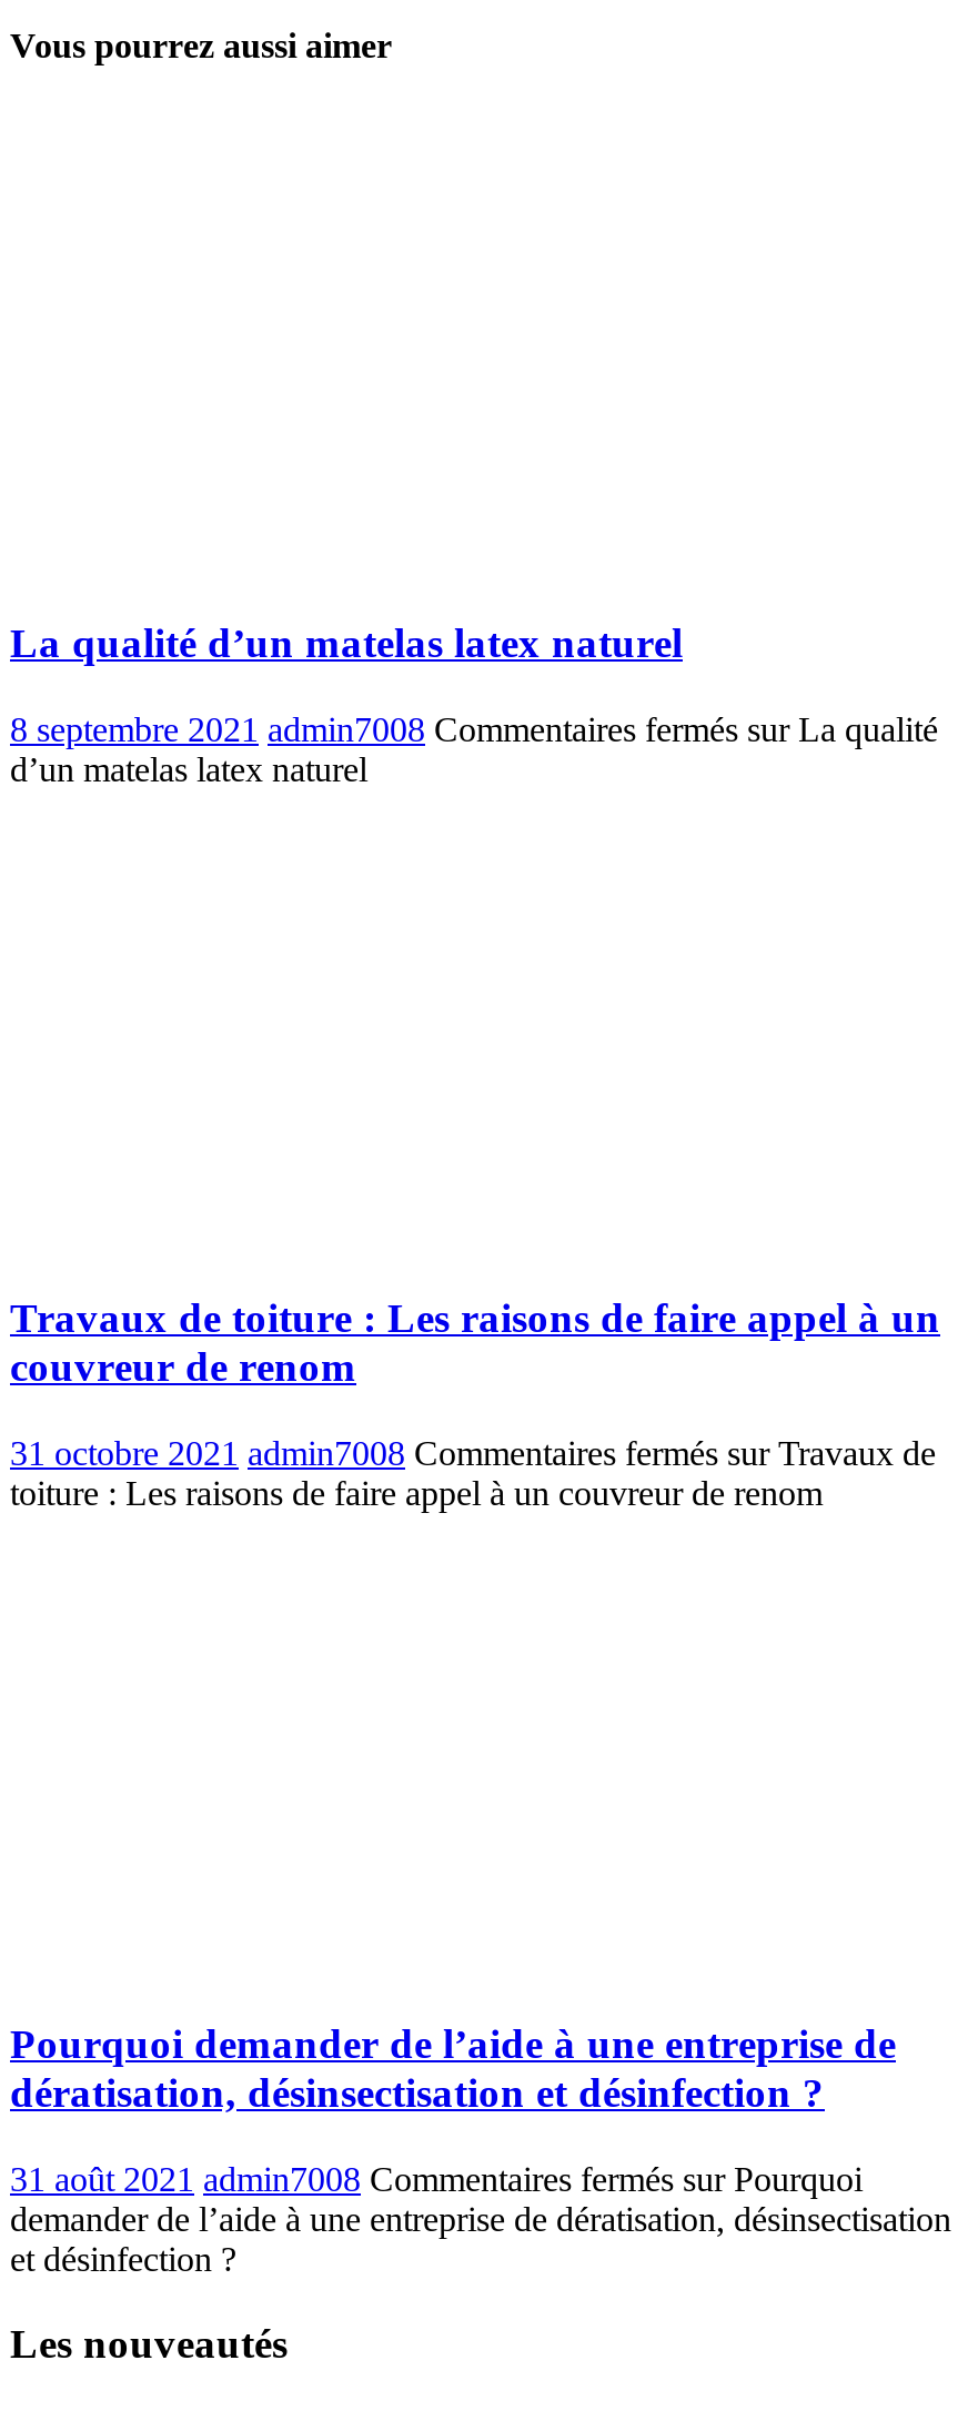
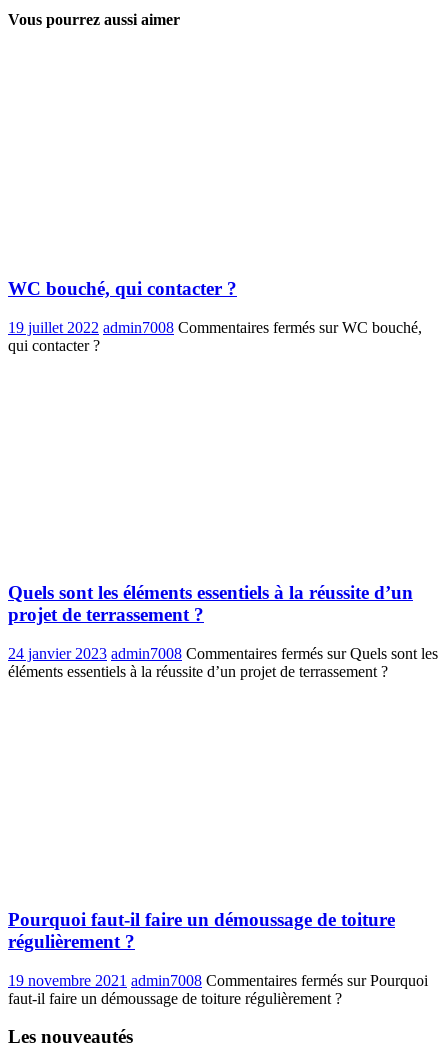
[10,619,683,666] La qualité d’un matelas latex naturel -> [8,278,237,299] WC bouché, qui contacter ?
[10,710,938,787] 8 septembre 2021 admin7008 Commentaires fermés sur La qualité | d’un matelas latex naturel -> [8,319,422,354] 19 juillet 2022 admin7008 Commentaires fermés sur WC bouché, | qui contacter ?
[10,1295,940,1391] Travaux de toiture : Les raisons de faire appel à un | couvreur de renom -> [8,582,413,625] Quels sont les éléments essentiels à la réussite d’un | projet de terrassement ?
[10,1434,936,1512] 31 octobre 2021 admin7008 Commentaires fermés sur Travaux de | toiture : Les raisons de faire appel à un couvreur de renom -> [8,645,438,680] 24 janvier 2023 admin7008 Commentaires fermés sur Quels sont les | éléments essentiels à la réussite d’un projet de terrassement ?
[10,2020,896,2115] Pourquoi demander de l’aide à une entreprise de | dératisation, désinsectisation et désinfection ? -> [8,909,395,952] Pourquoi faut-il faire un démoussage de toiture | régulièrement ?
[10,2159,951,2277] 31 août 2021 admin7008 Commentaires fermés sur Pourquoi | demander de l’aide à une entreprise de dératisation, désinsectisation | et désinfection ? -> [8,971,428,1006] 19 novembre 2021 admin7008 Commentaires fermés sur Pourquoi | faut-il faire un démoussage de toiture régulièrement ?

